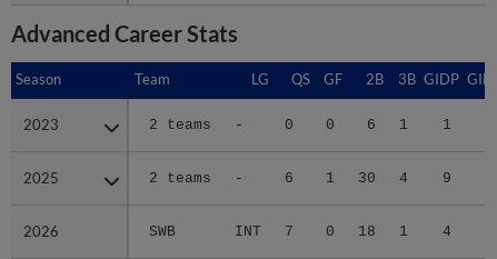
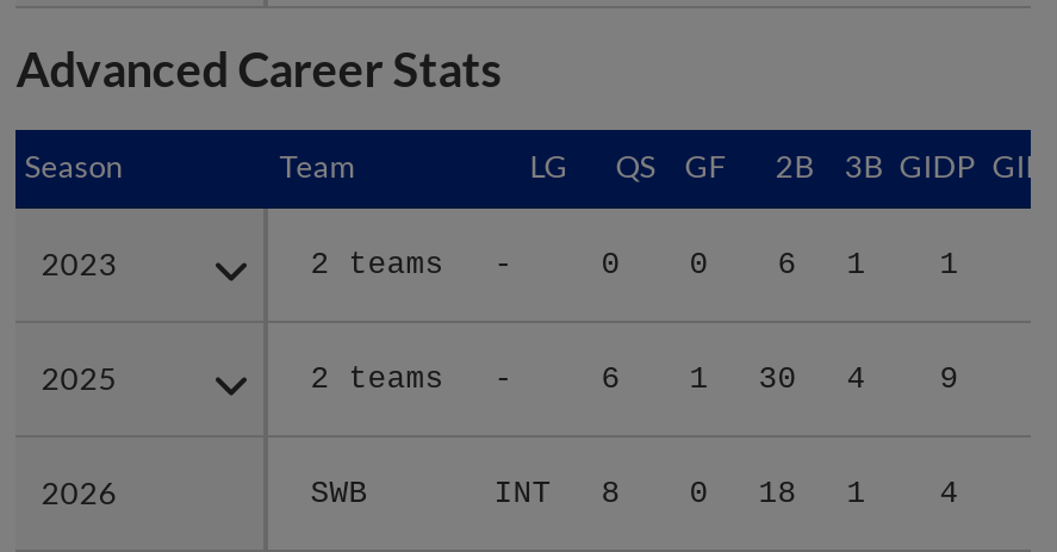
[234,223,408,240] INT 7 0 18 1 -> [494,475,866,511] INT 8 0 18 1

